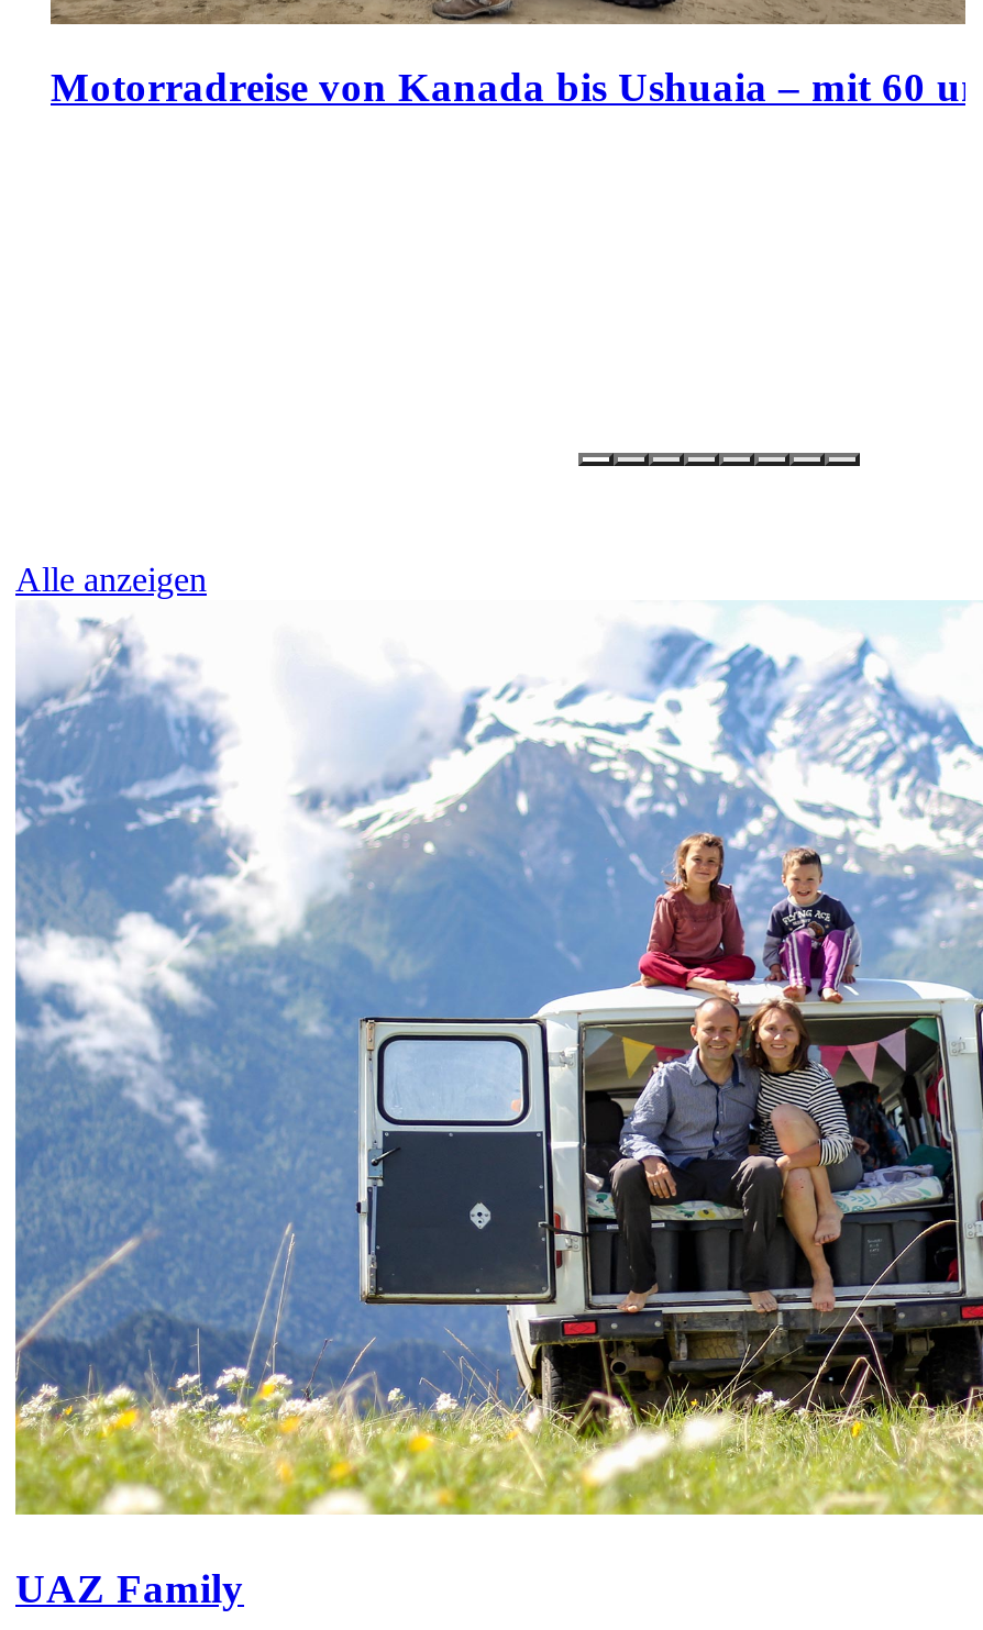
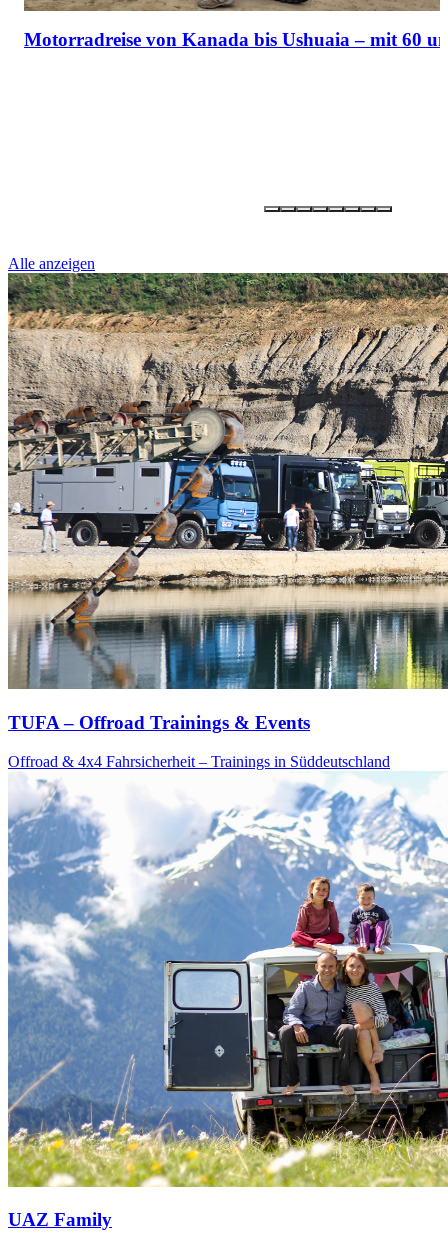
none -> [7,272,445,769] [image] | TUFA – Offroad Trainings & Events | Offroad & 4x4 Fahrsicherheit – Trainings in Süddeutschland

